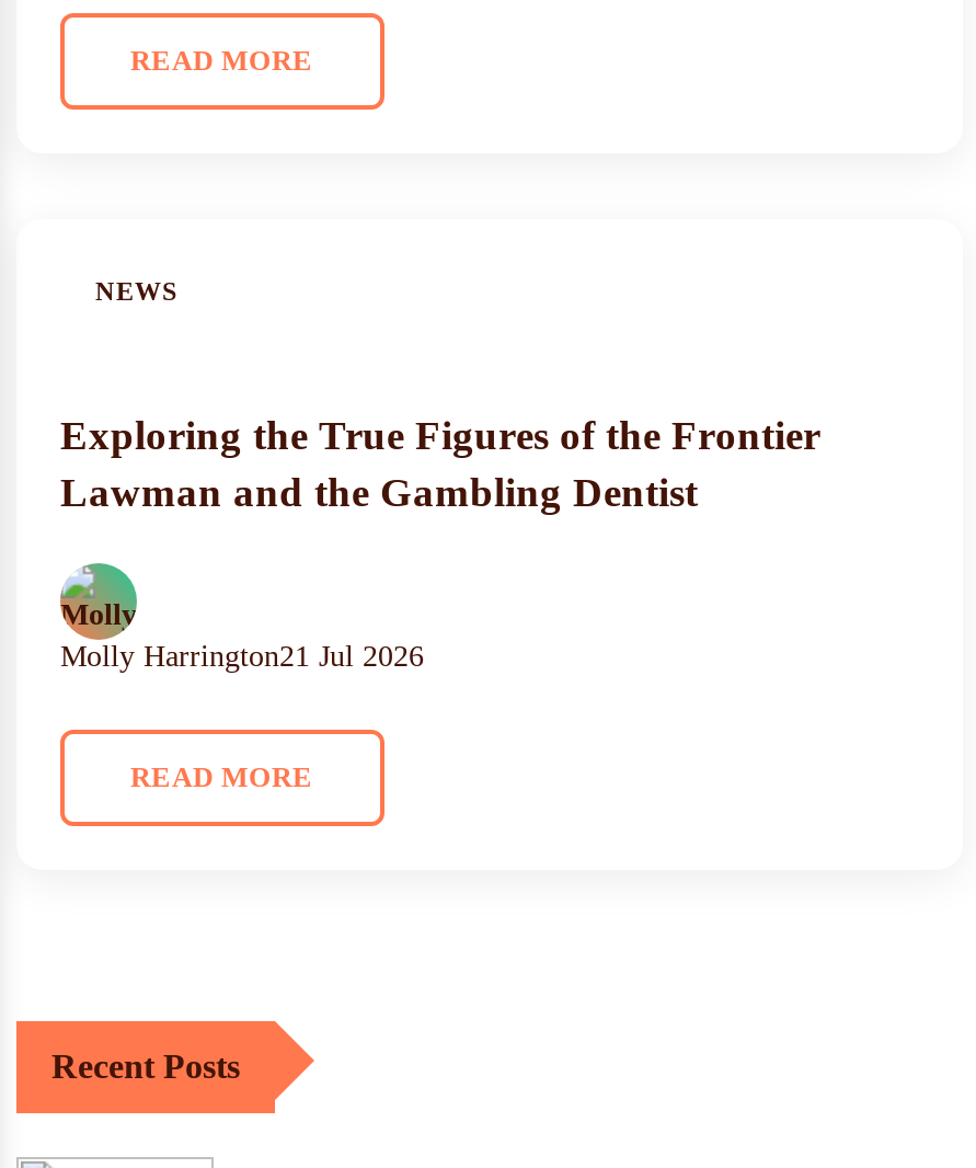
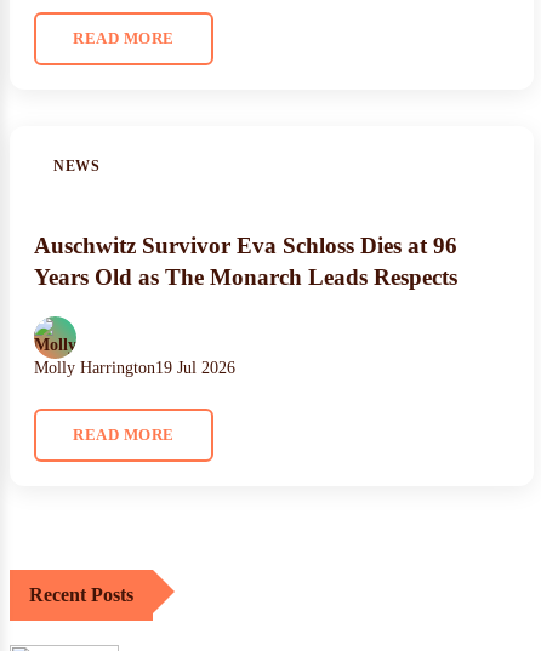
[60,412,820,515] Exploring the True Figures of the Frontier | Lawman and the Gambling Dentist -> [34,233,457,290] Auschwitz Survivor Eva Schloss Dies at 96 | Years Old as The Monarch Leads Respects
[60,639,424,672] Molly Harrington21 Jul 2026 -> [34,358,235,377] Molly Harrington19 Jul 2026

